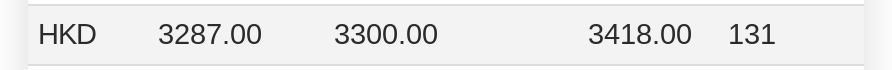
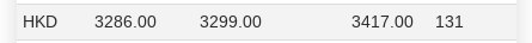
[38,19,262,51] HKD 3287.00 -> [23,13,157,32] HKD 3286.00
[334,19,438,51] 3300.00 -> [200,13,262,32] 3299.00
[588,19,776,51] 3418.00 131 -> [351,13,464,32] 3417.00 131

